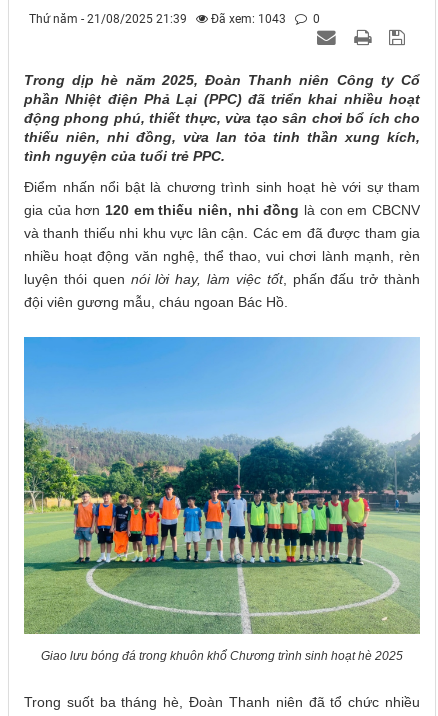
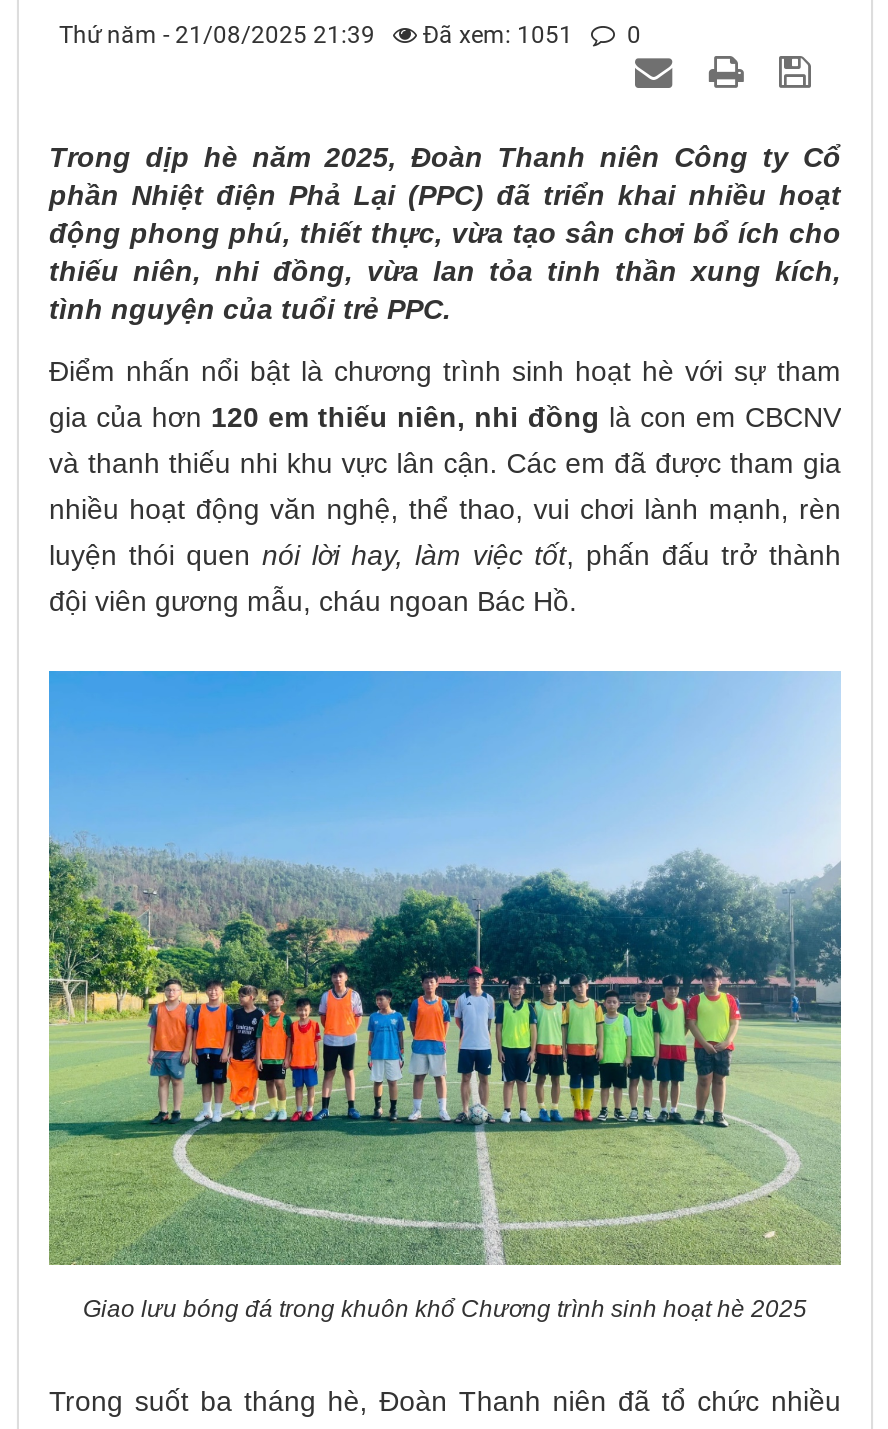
[29,12,320,26] Thứ năm - 21/08/2025 21:39 Đã xem: 1043 0 -> [59,21,641,49] Thứ năm - 21/08/2025 21:39 Đã xem: 1051 0

